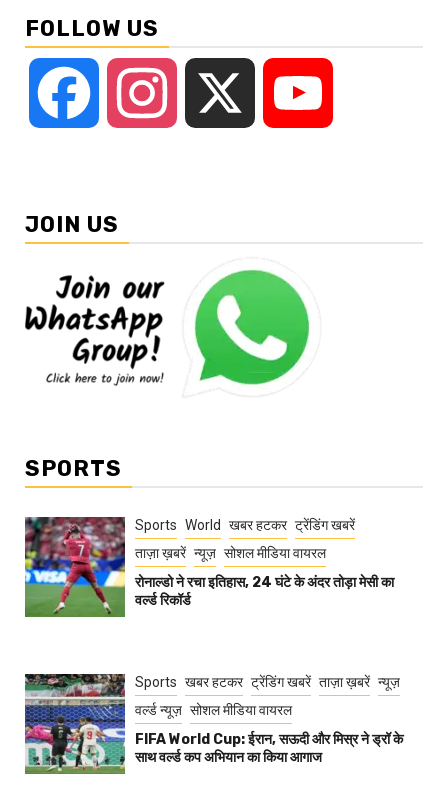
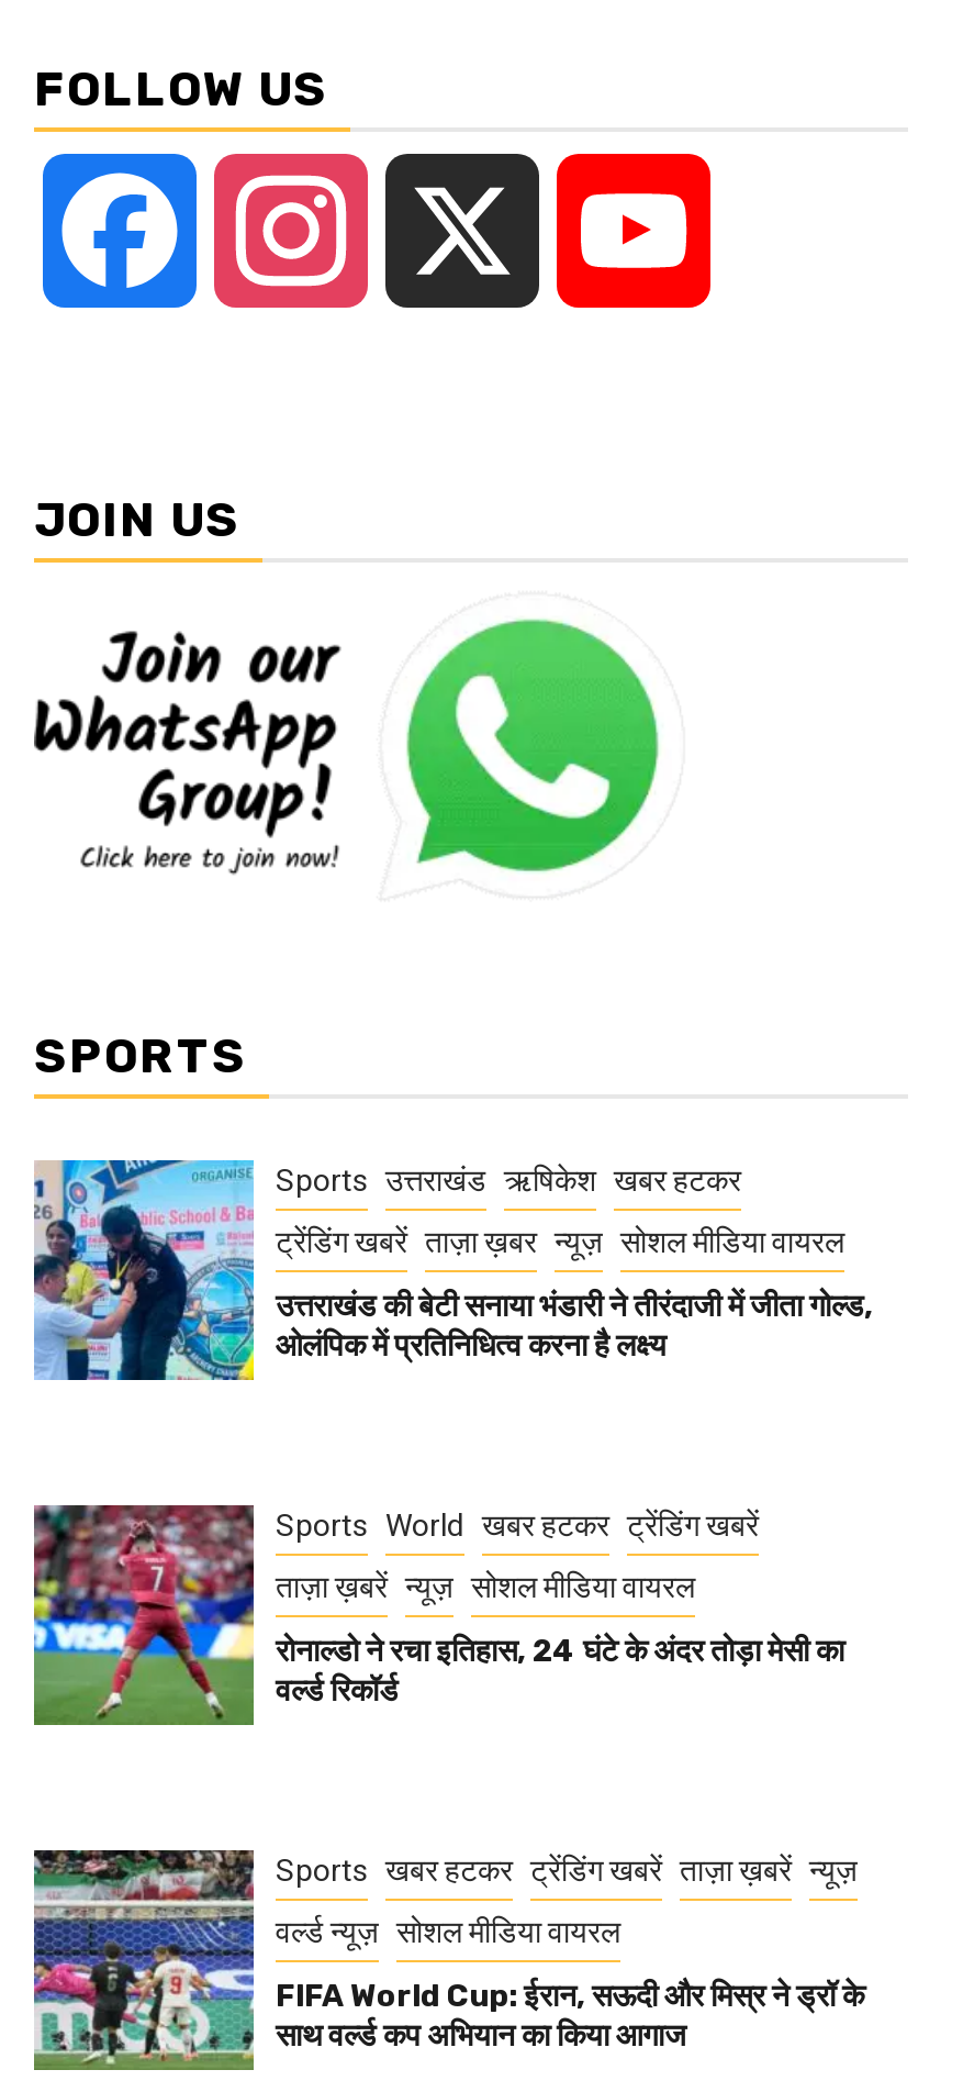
none -> [32,1158,873,1382] [image] | Sports उत्तराखंड ऋषिकेश खबर हटकर | ट्रेंडिंग खबरें ताज़ा ख़बर न्यूज़ सोशल मीडिया वायरल | उत्तराखंड की बेटी सनाया भंडारी ने तीरंदाजी में जीता गोल्ड, | ओलंपिक में प्रतिनिधित्व करना है लक्ष्य

